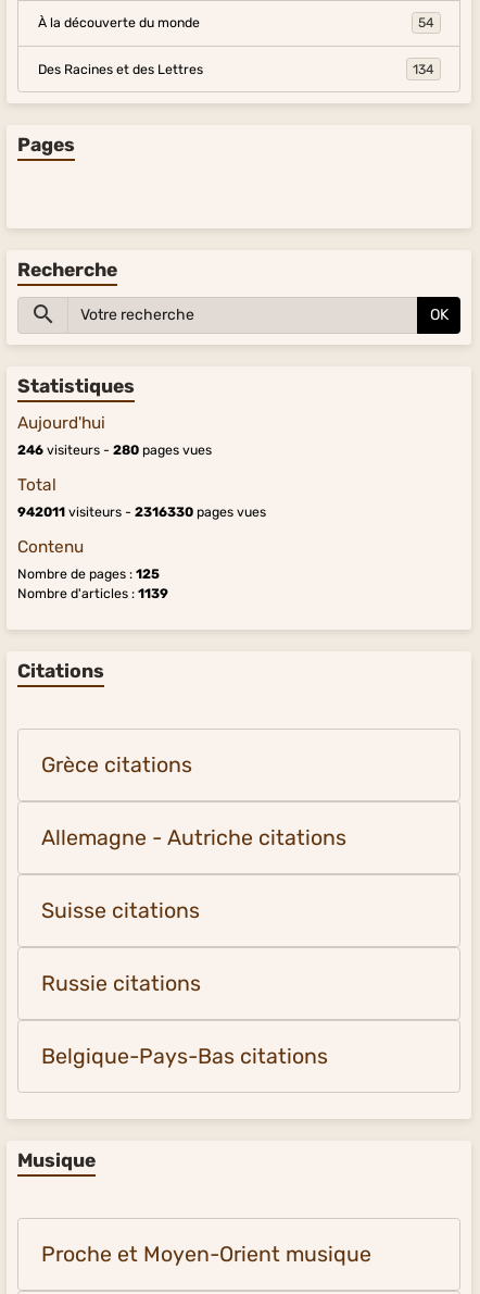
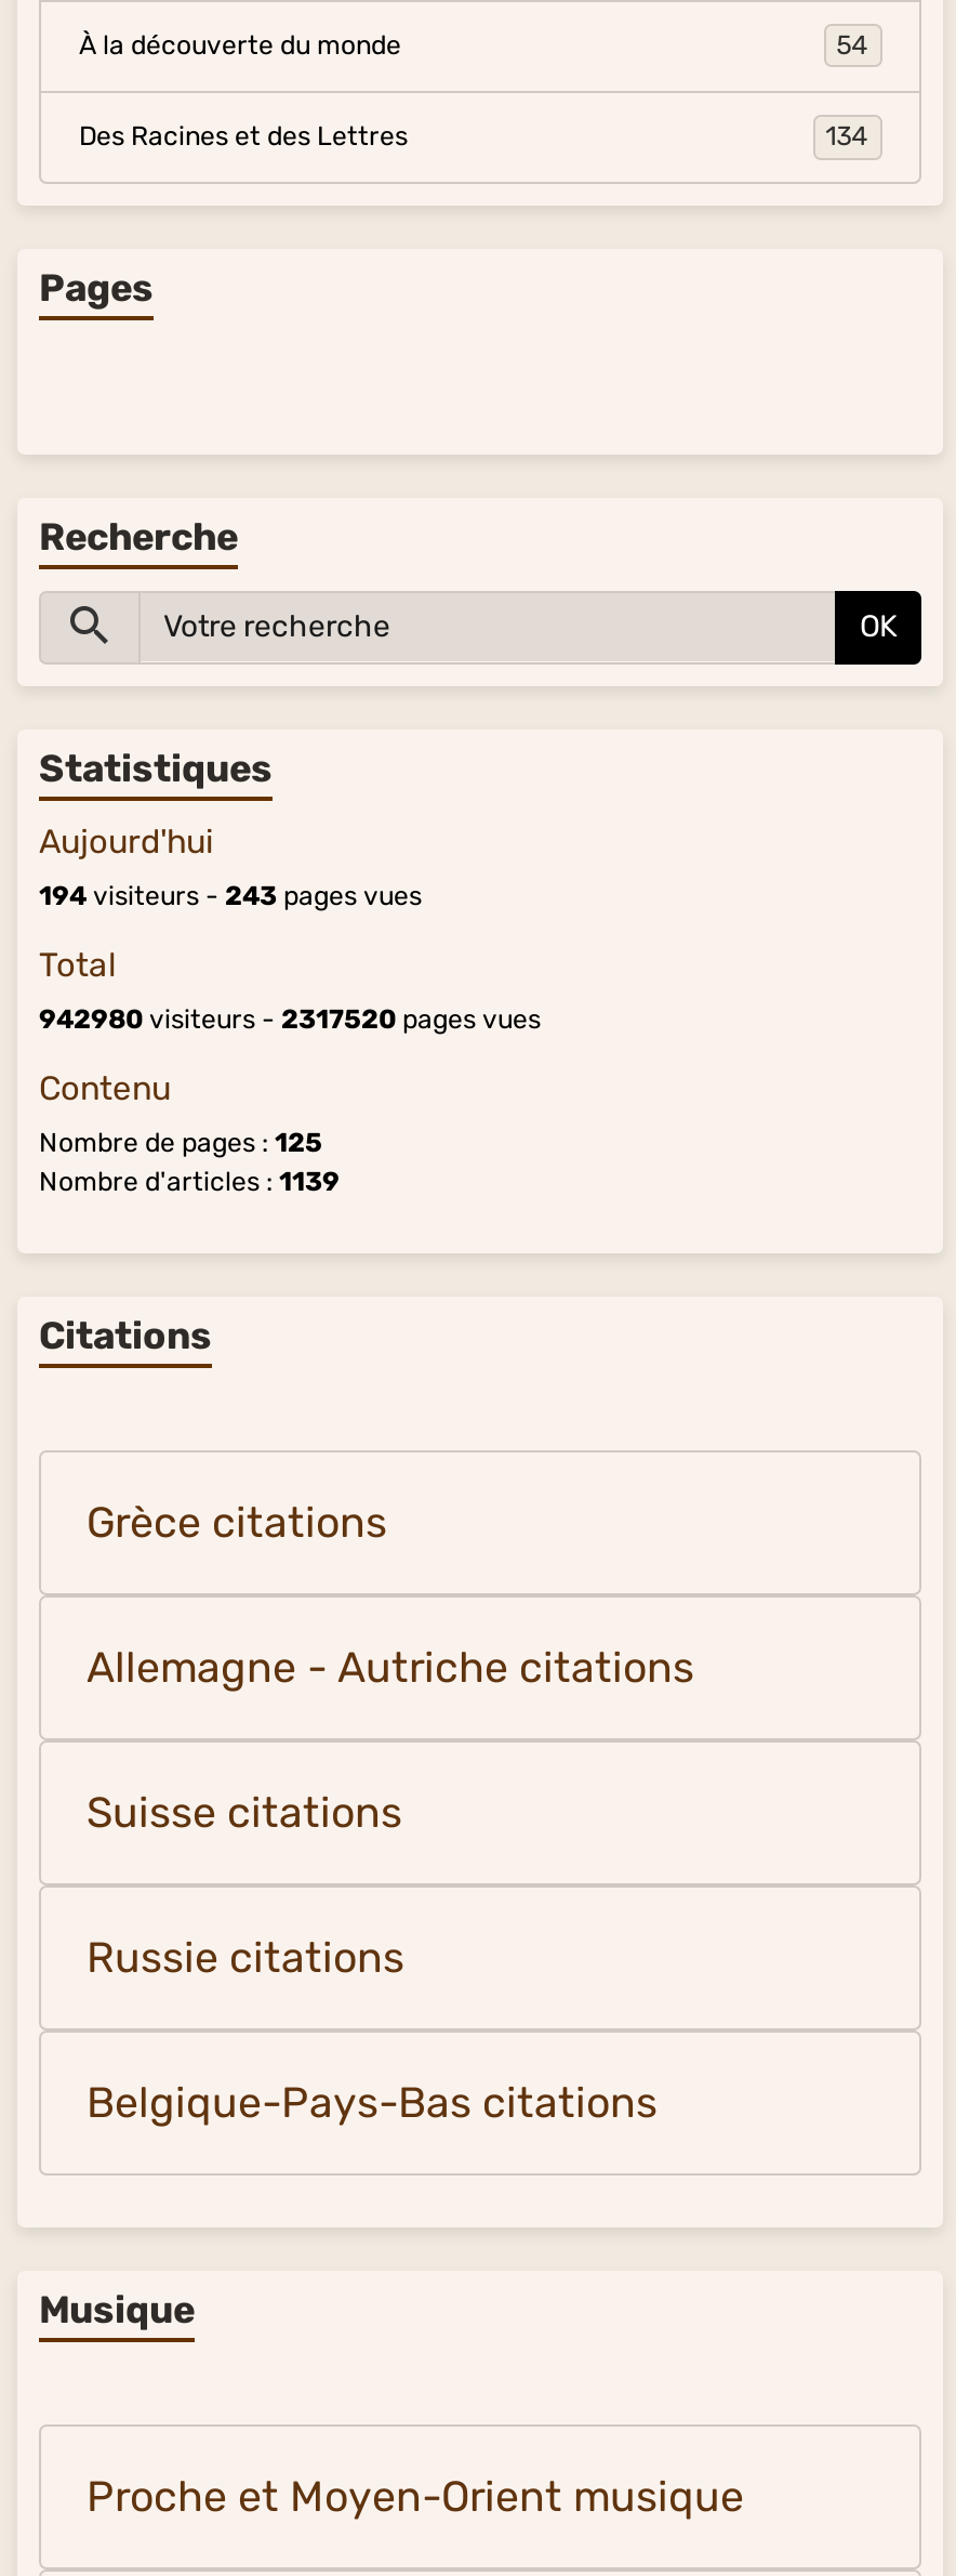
[17,442,212,457] 246 visiteurs - 280 pages vues -> [39,880,422,910] 194 visiteurs - 243 pages vues
[17,504,266,519] 942011 visiteurs - 2316330 pages vues -> [39,1004,541,1034] 942980 visiteurs - 2317520 pages vues

